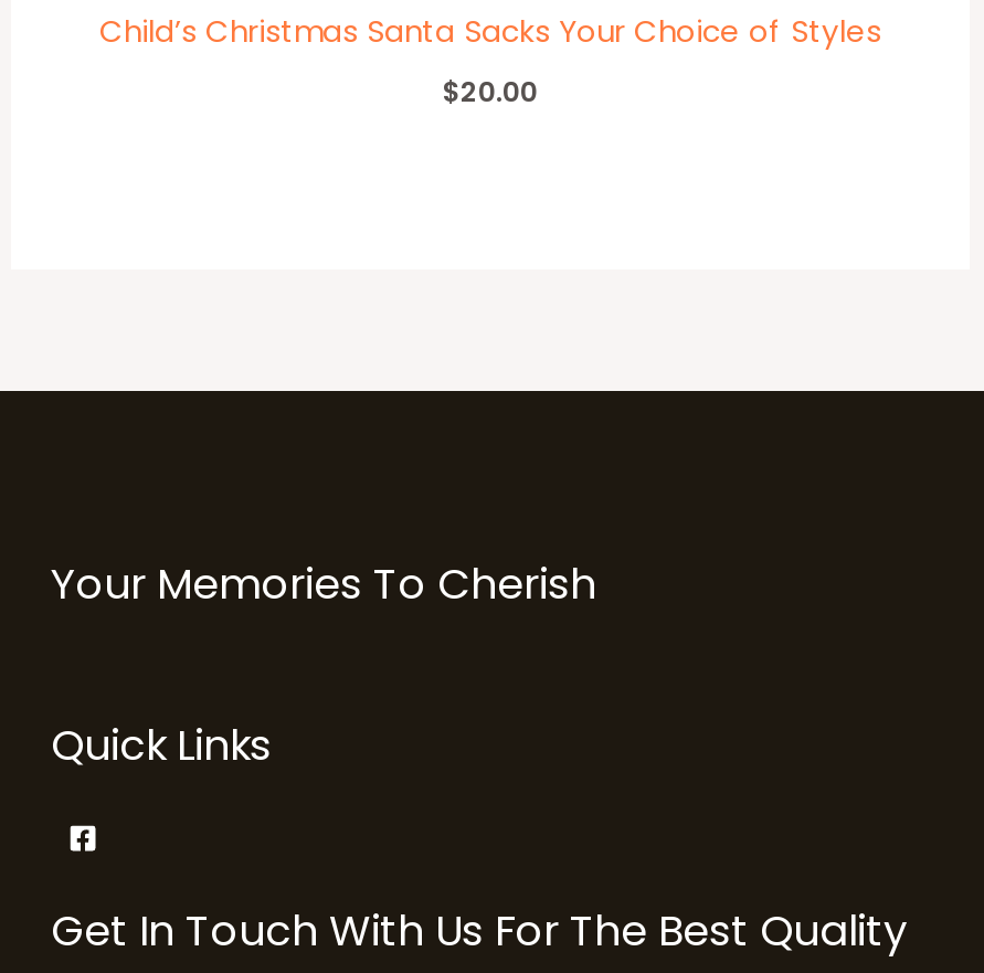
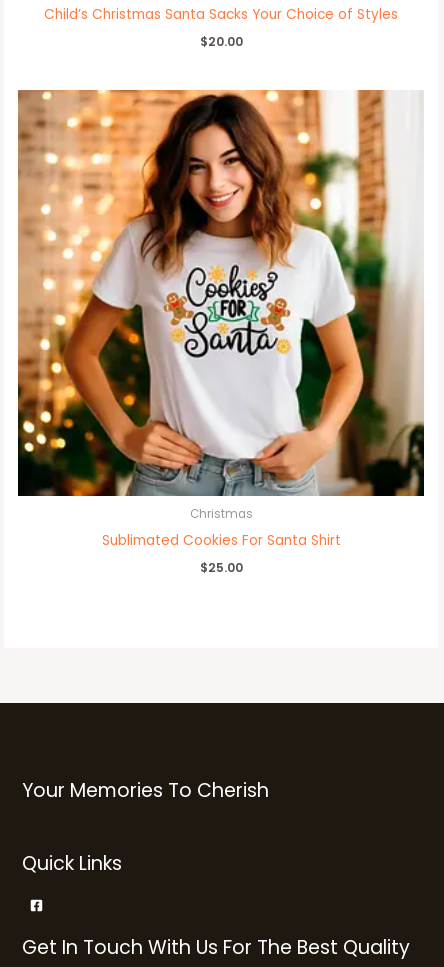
none -> [17,89,425,576] [image] | Christmas | Sublimated Cookies For Santa Shirt | $25.00

